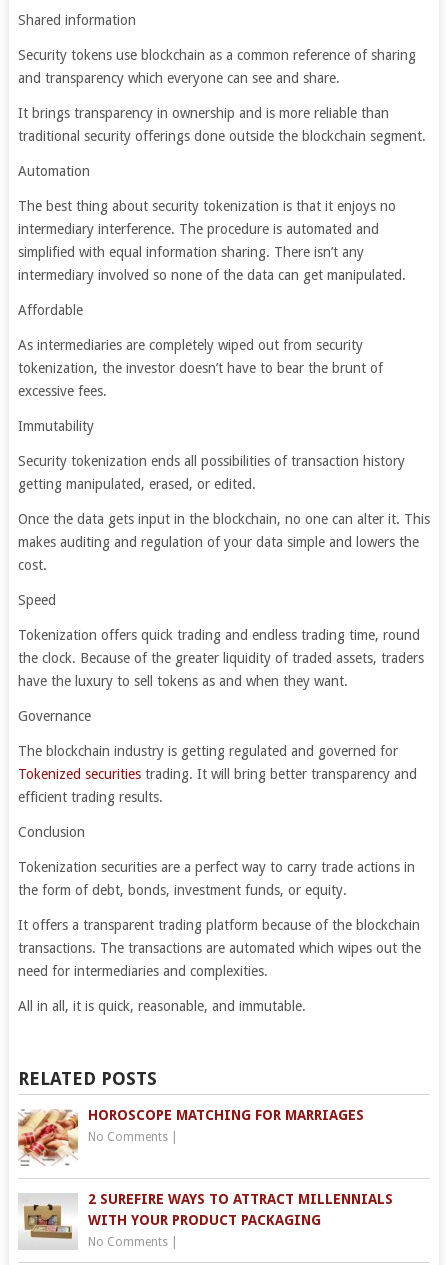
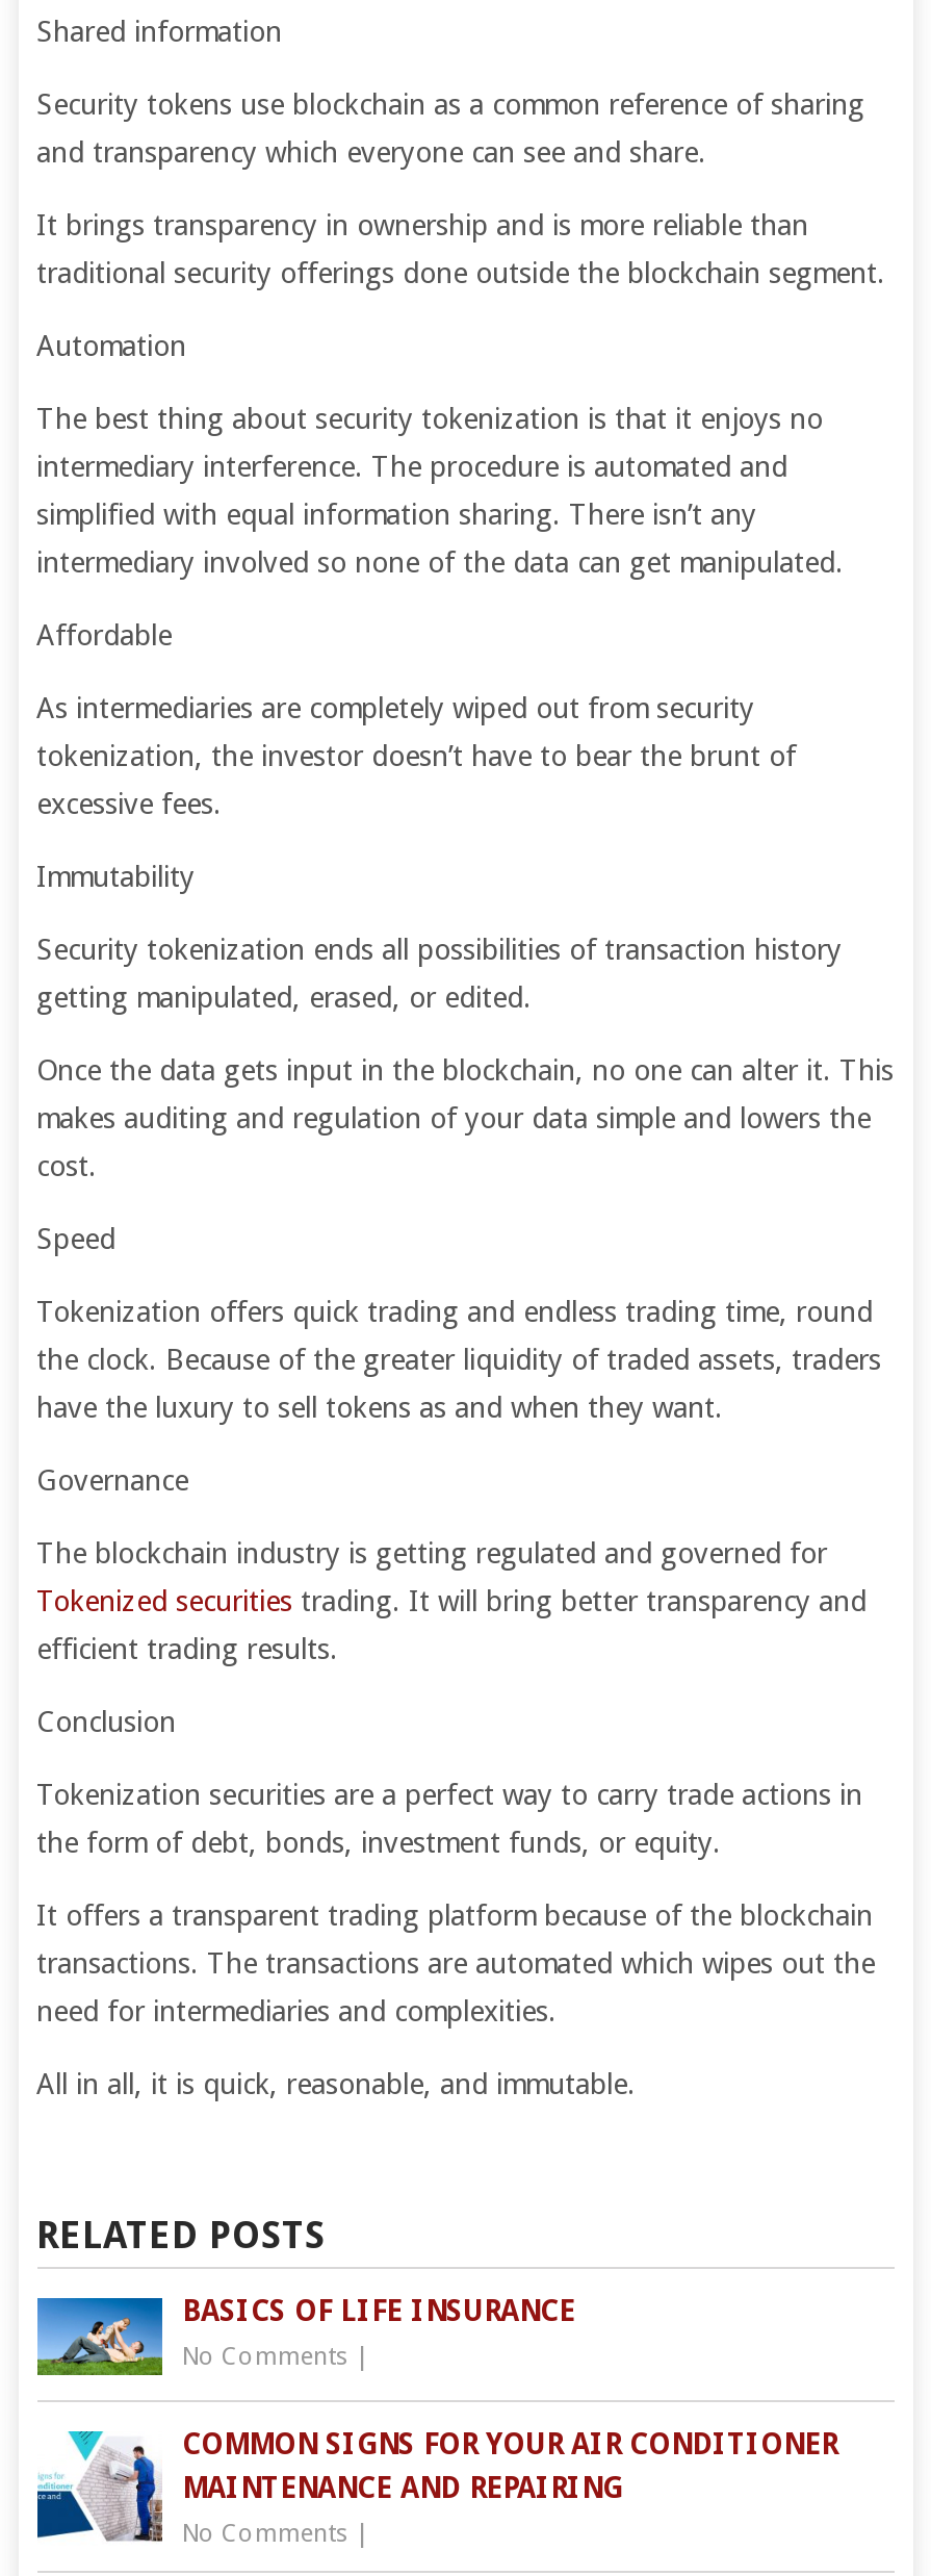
[17,1107,363,1167] [image] | HOROSCOPE MATCHING FOR MARRIAGES -> [35,2294,575,2379] [image] | BASICS OF LIFE INSURANCE
[18,1191,392,1250] [image] | 2 SUREFIRE WAYS TO ATTRACT MILLENNIALS | WITH YOUR PRODUCT PACKAGING -> [35,2426,837,2548] [image] | COMMON SIGNS FOR YOUR AIR CONDITIONER | MAINTENANCE AND REPAIRING

